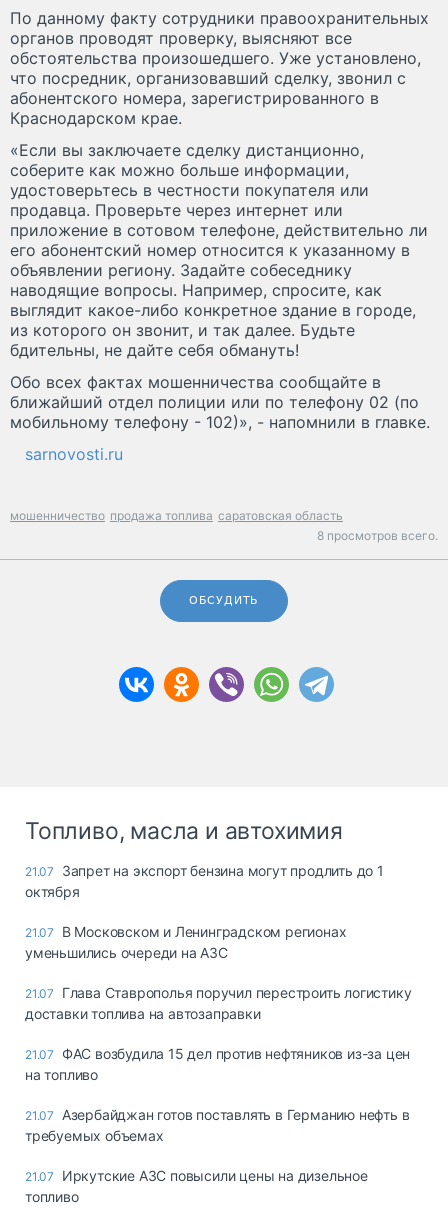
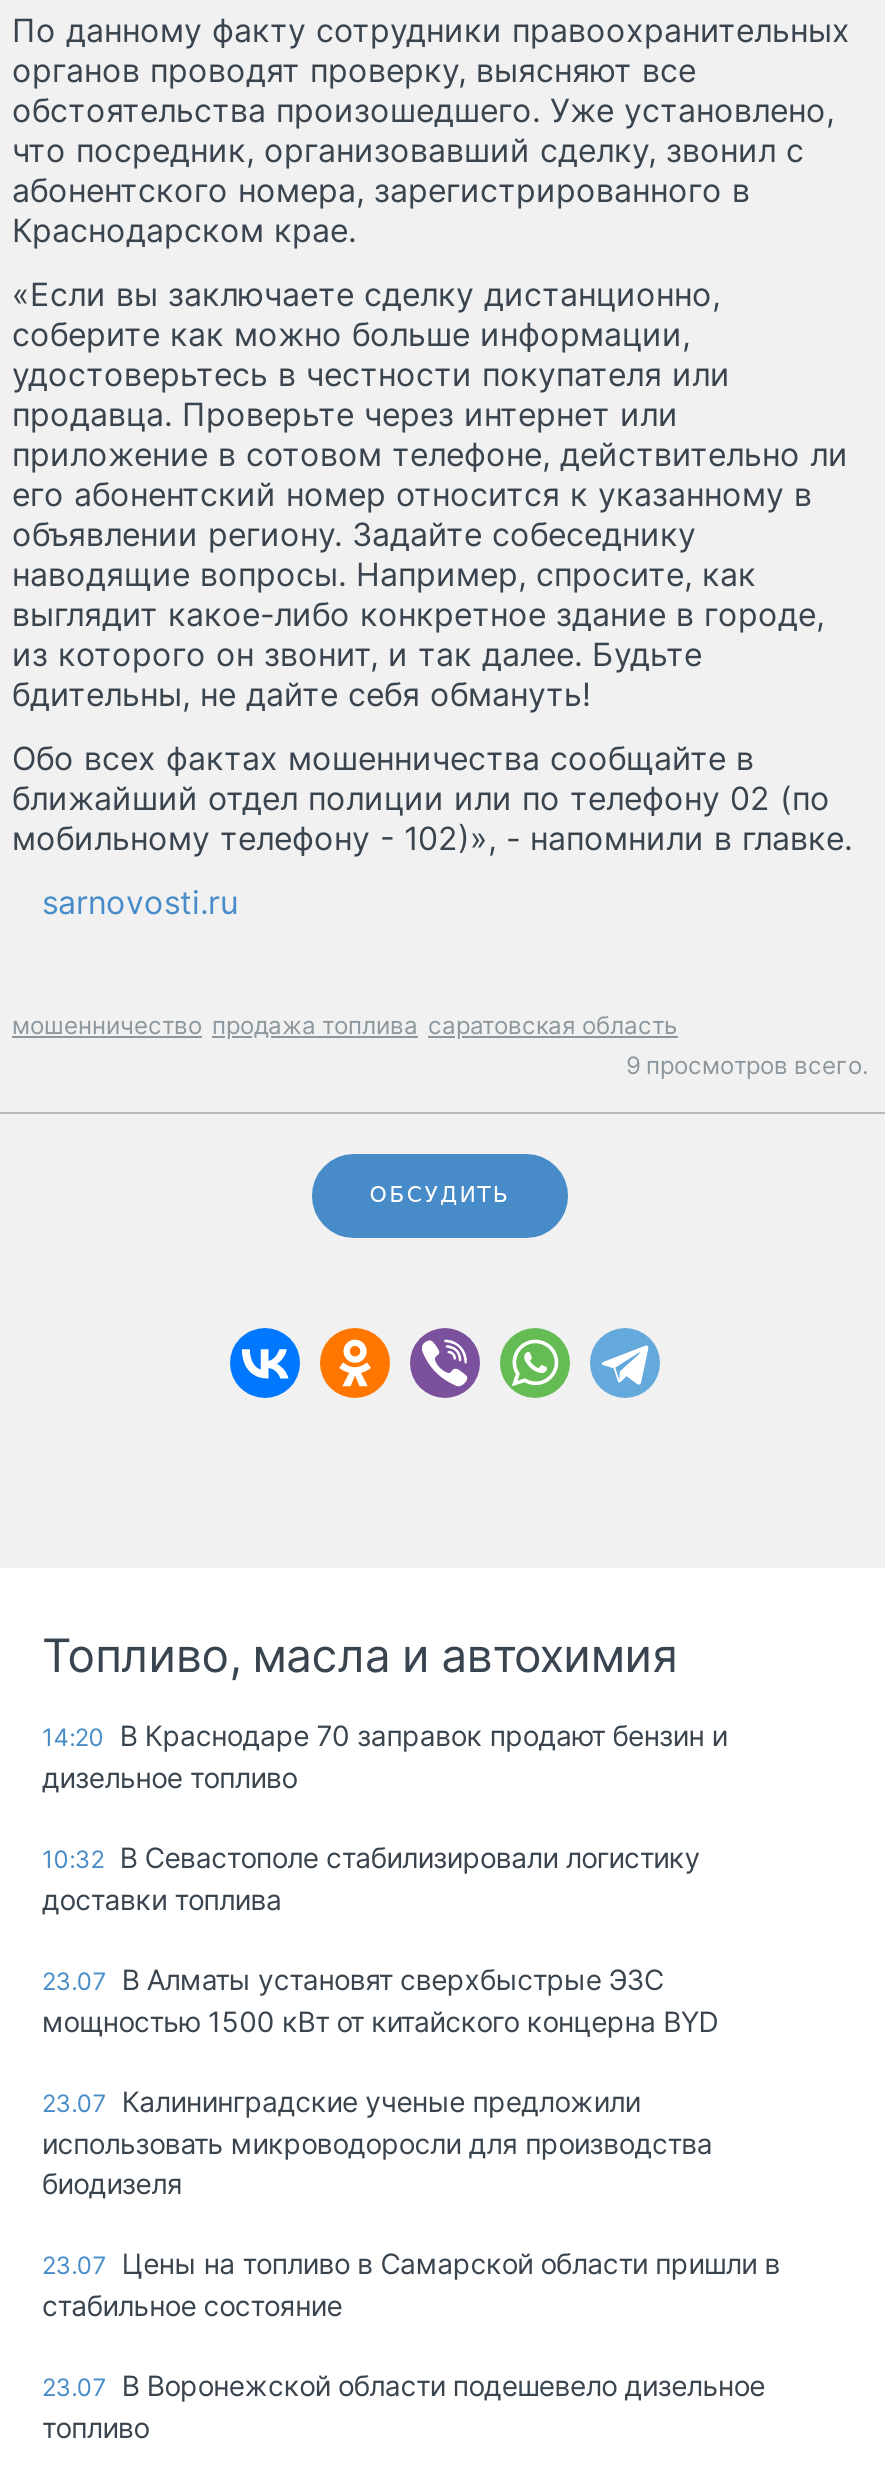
[317,528,438,543] 8 просмотров всего. -> [626,1050,868,1080] 9 просмотров всего.
[25,862,384,900] 21.07 Запрет на экспорт бензина могут продлить до 1 | октября -> [42,1718,727,1794] 14:20 В Краснодаре 70 заправок продают бензин и | дизельное топливо
[25,923,346,961] 21.07 В Московском и Ленинградском регионах | уменьшились очереди на АЗС -> [42,1840,700,1916] 10:32 В Севастополе стабилизировали логистику | доставки топлива
[25,984,411,1022] 21.07 Глава Ставрополья поручил перестроить логистику | доставки топлива на автозаправки -> [42,1962,718,2038] 23.07 В Алматы установят сверхбыстрые ЭЗС | мощностью 1500 кВт от китайского концерна BYD
[25,1045,410,1083] 21.07 ФАС возбудила 15 дел против нефтяников из-за цен | на топливо -> [42,2084,712,2200] 23.07 Калининградские ученые предложили | использовать микроводоросли для производства | биодизеля
[25,1106,409,1144] 21.07 Азербайджан готов поставлять в Германию нефть в | требуемых объемах -> [42,2246,780,2322] 23.07 Цены на топливо в Самарской области пришли в | стабильное состояние
[25,1167,368,1184] 21.07 Иркутские АЗС повысили цены на дизельное -> [42,2368,765,2402] 23.07 В Воронежской области подешевело дизельное

